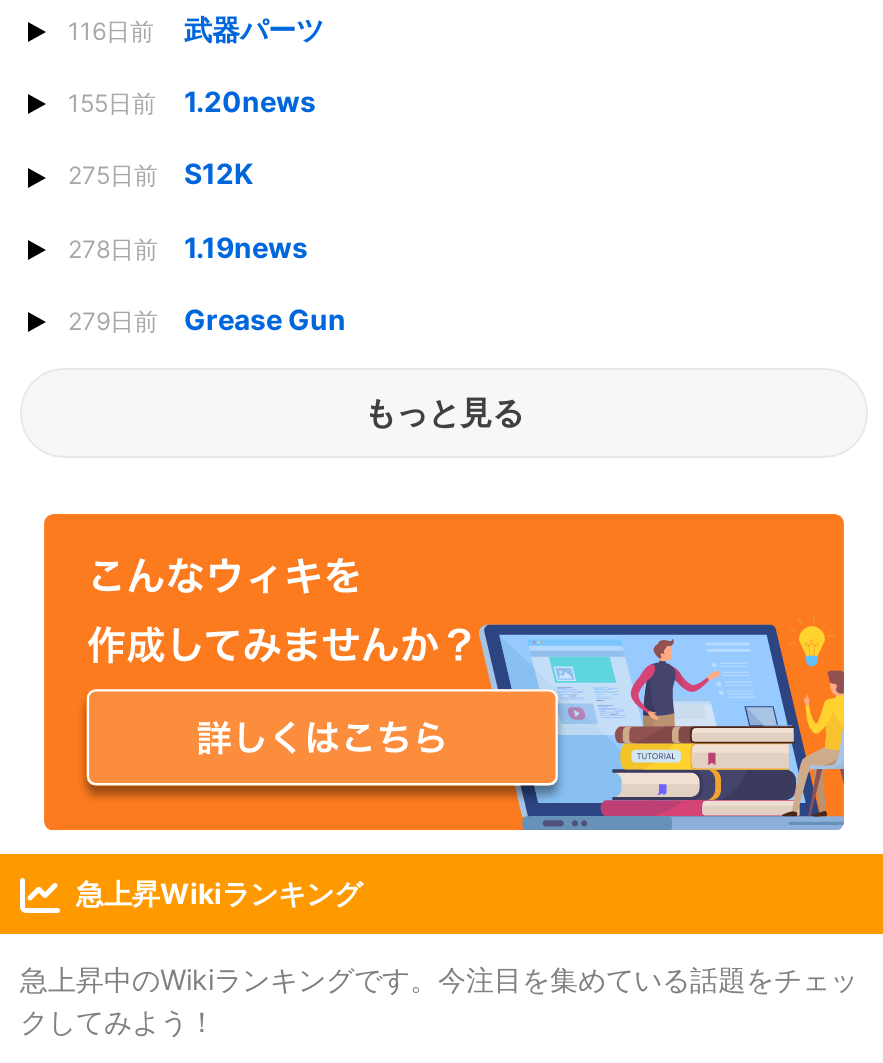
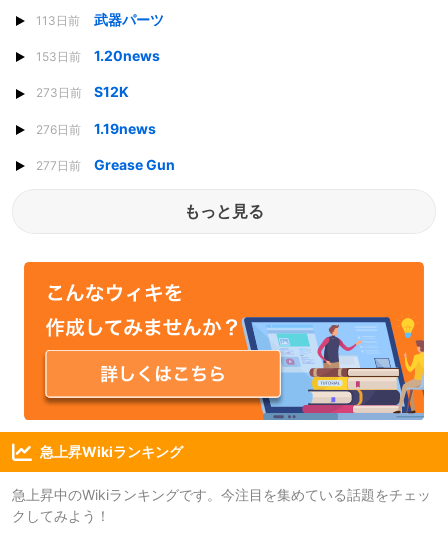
[68,12,324,46] 116日前 武器パーツ -> [36,11,164,28] 113日前 武器パーツ
[68,84,316,118] 155日前 1.20news -> [36,47,160,64] 153日前 1.20news
[68,157,254,191] 275日前 S12K -> [36,83,129,100] 273日前 S12K
[68,229,308,263] 278日前 1.19news -> [36,119,156,136] 276日前 1.19news
[68,301,346,335] 279日前 Grease Gun -> [36,156,175,173] 277日前 Grease Gun

